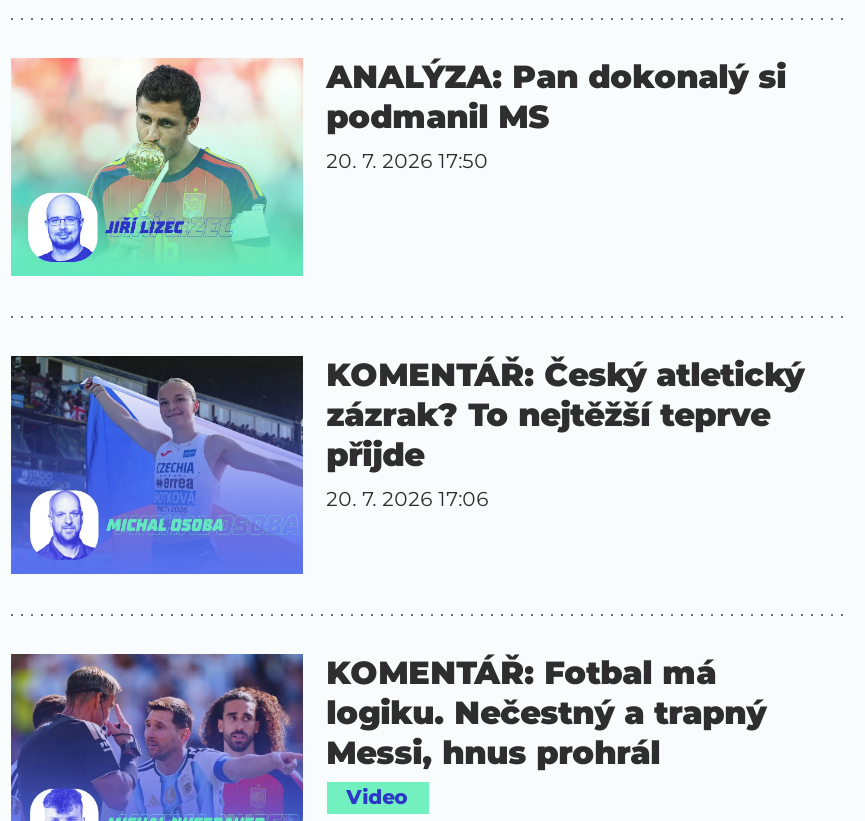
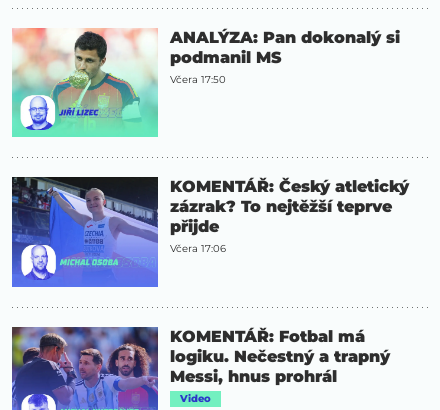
[326,148,488,174] 20. 7. 2026 17:50 -> [170,73,226,86] Včera 17:50
[326,486,488,512] 20. 7. 2026 17:06 -> [170,242,226,255] Včera 17:06

